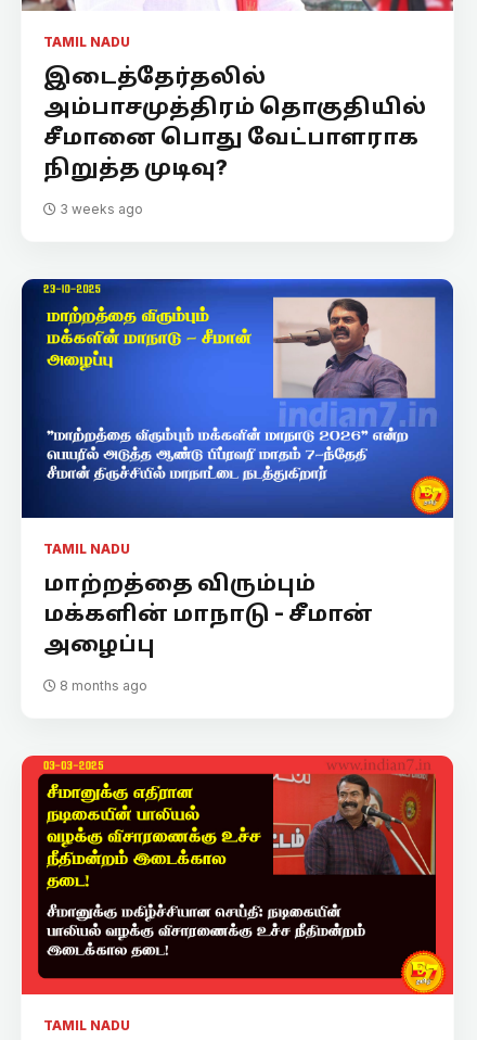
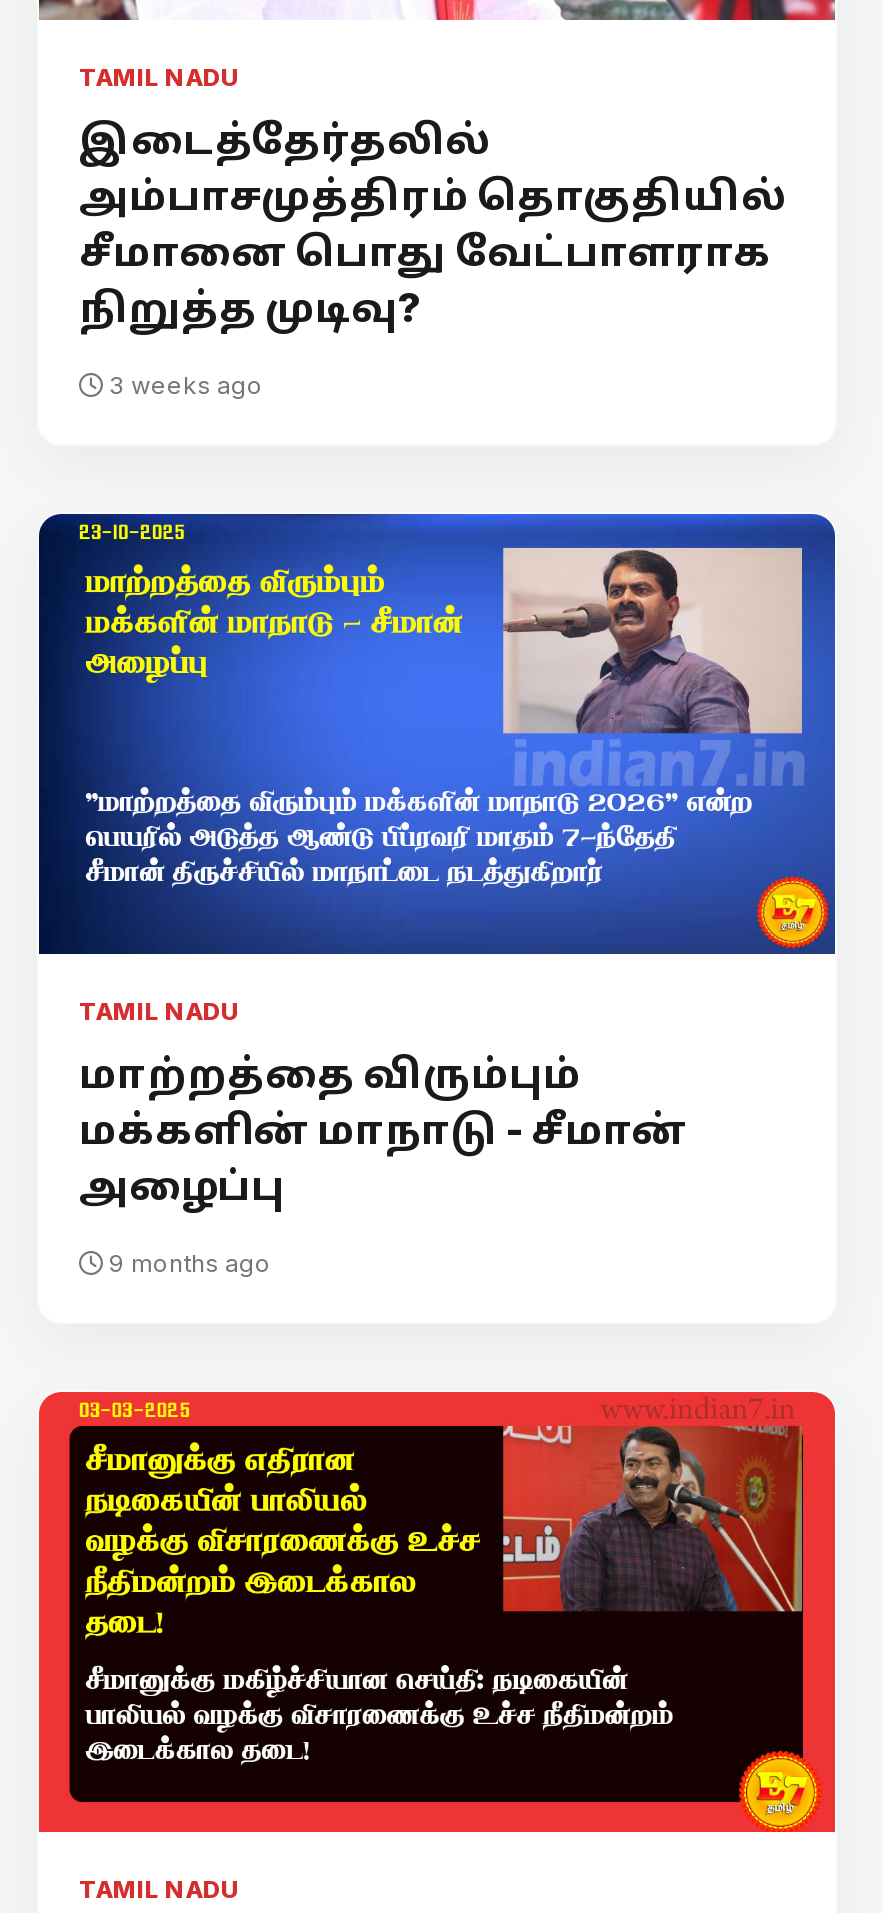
[56,677,147,694] 8 months ago -> [103,1248,271,1278] 9 months ago

